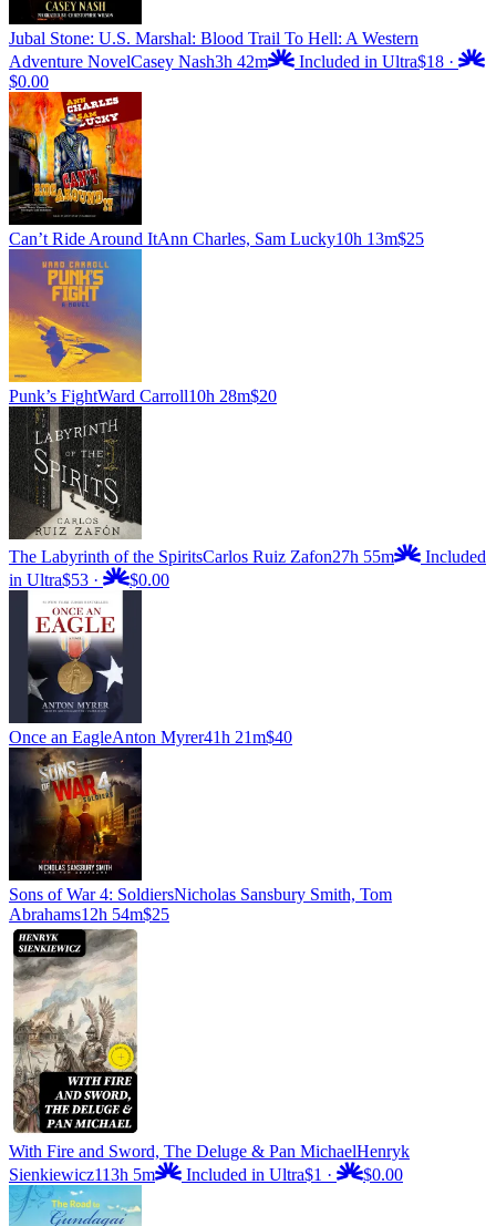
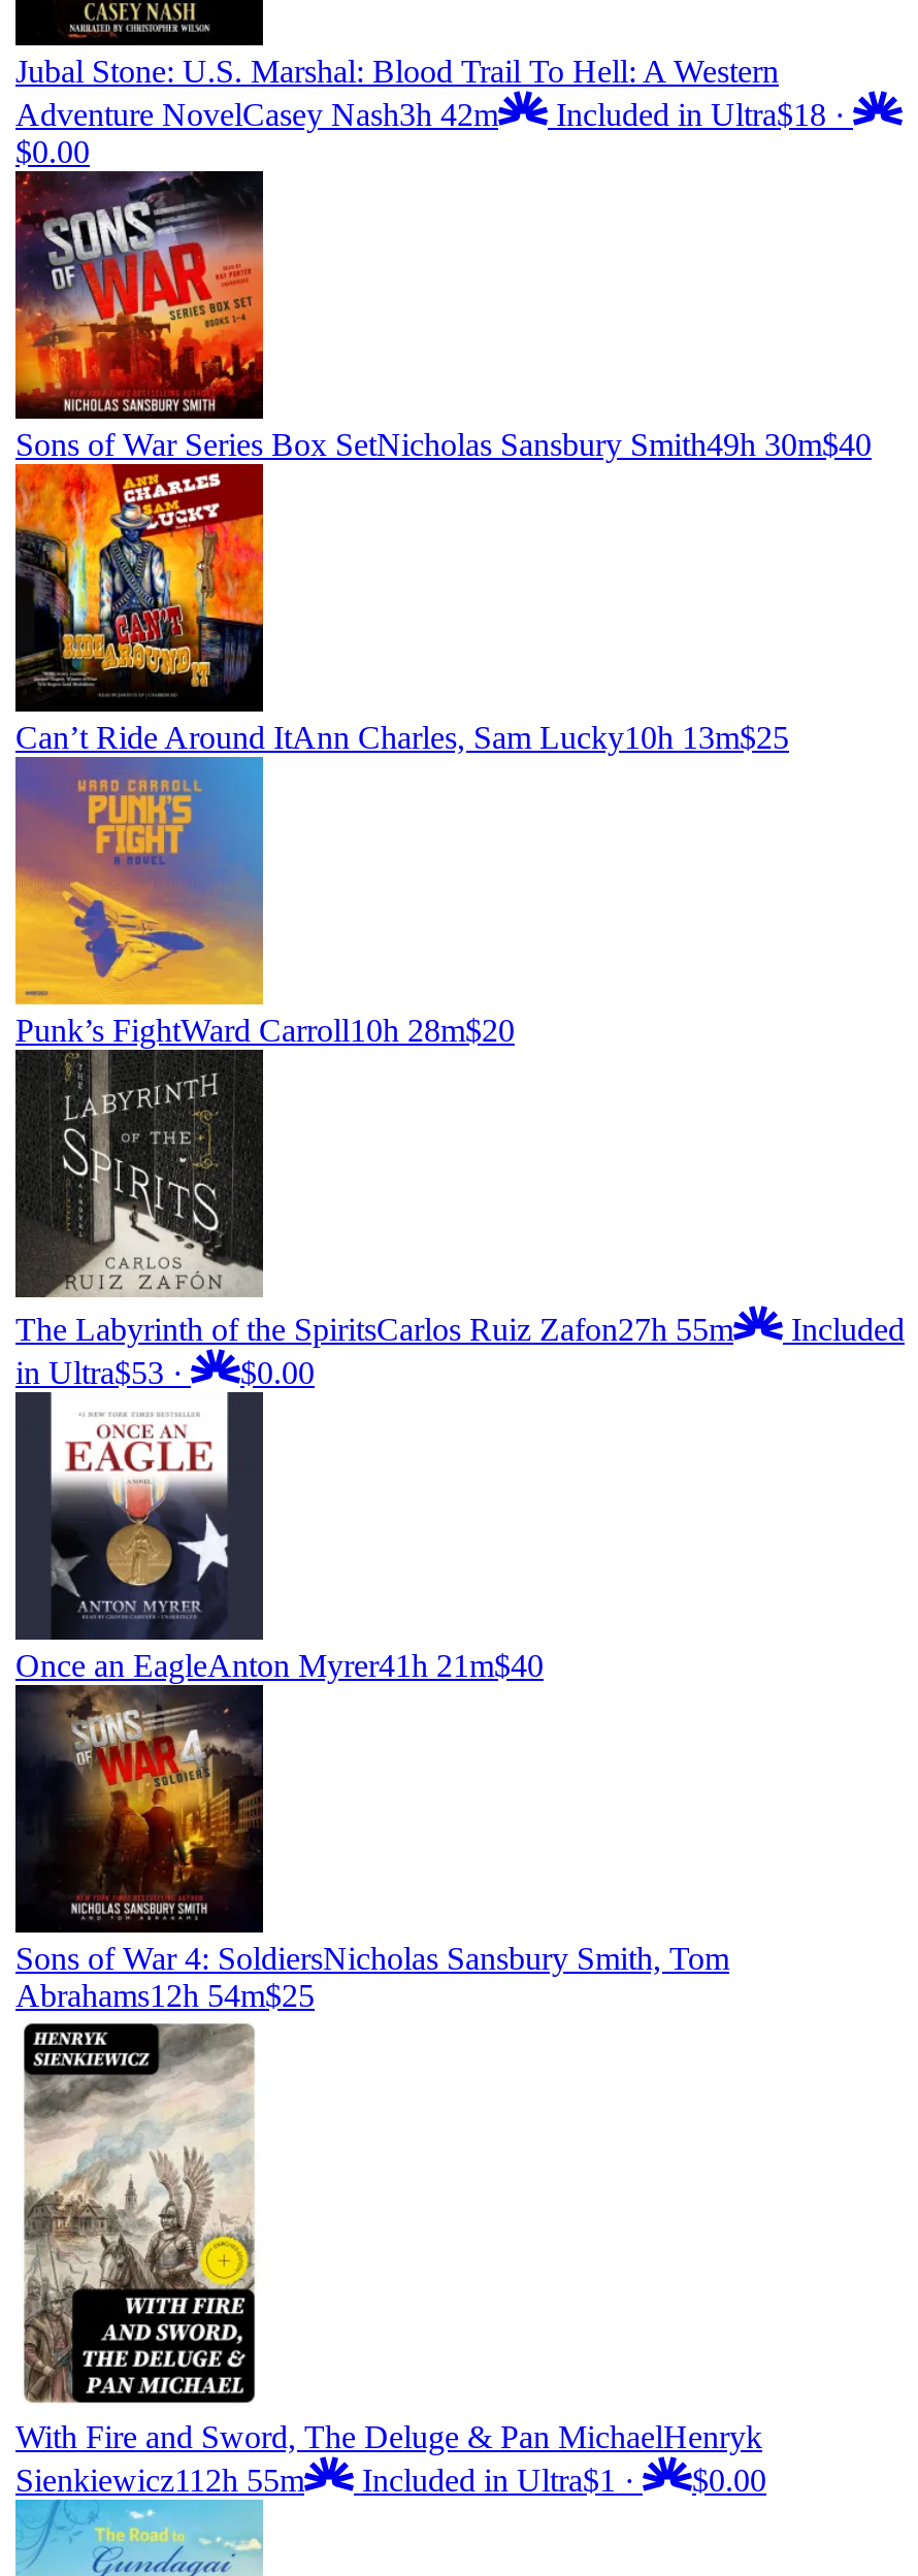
none -> [13,169,872,462] [image] | Sons of War Series Box SetNicholas Sansbury Smith49h 30m$40
[9,1165,155,1184] Sienkiewicz113h 5m -> [15,2462,304,2497] Sienkiewicz112h 55m

